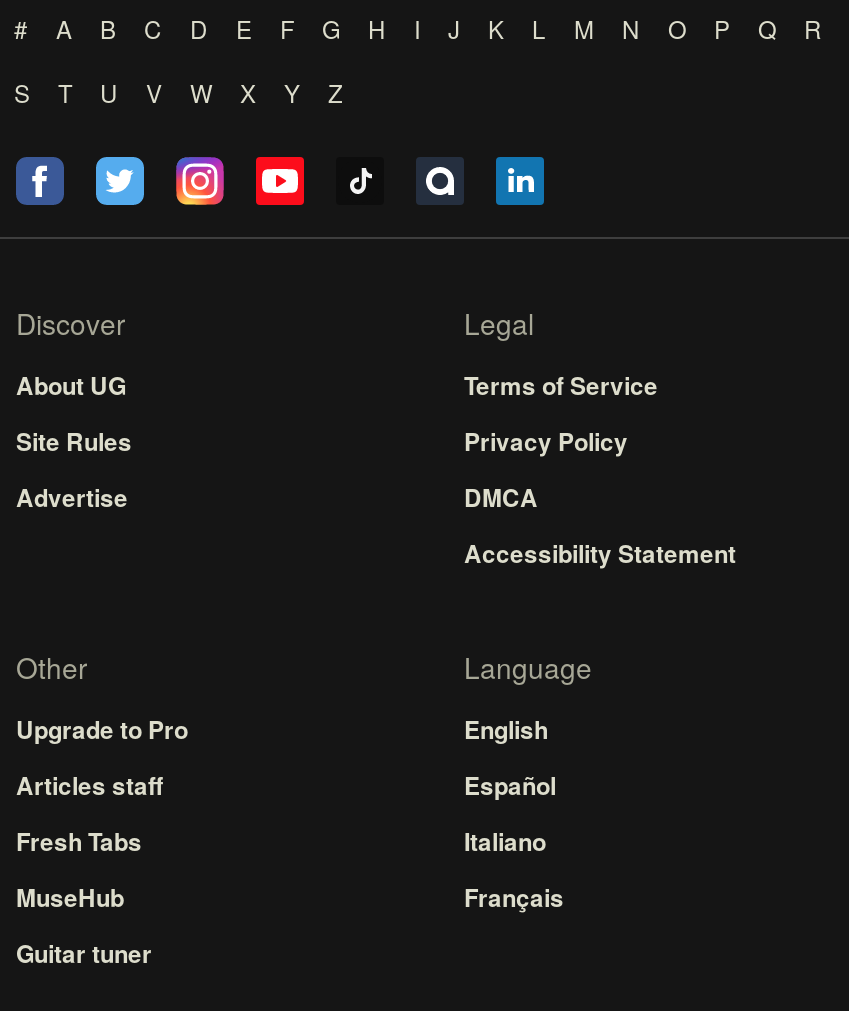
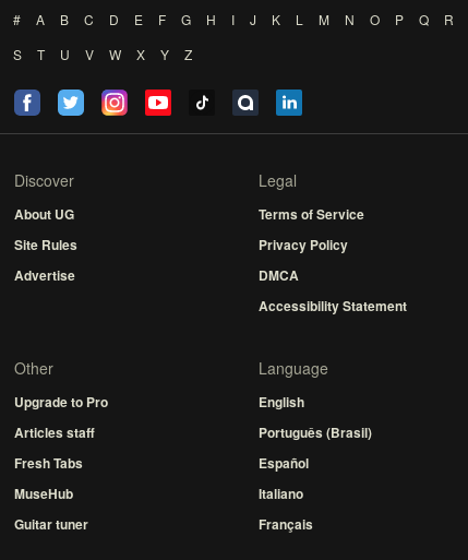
moved [464,767,564,915] -> [259,453,313,534]: Español | Italiano | Français
none -> [259,422,372,442] Português (Brasil)

